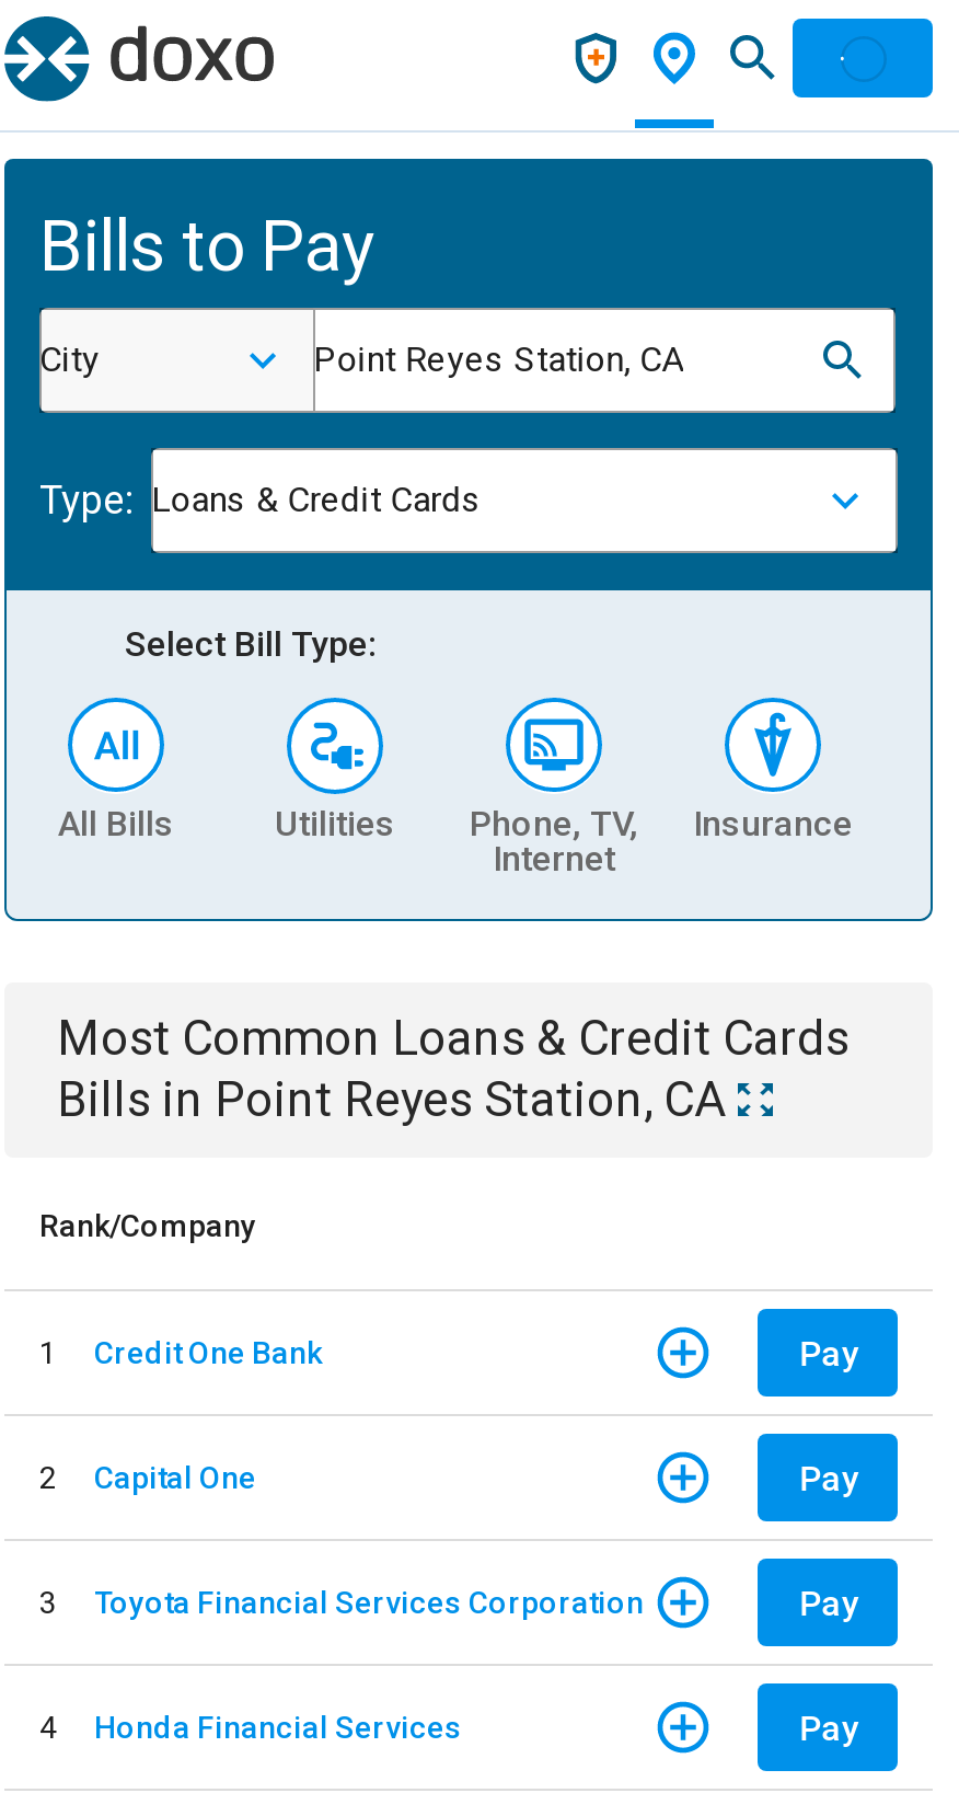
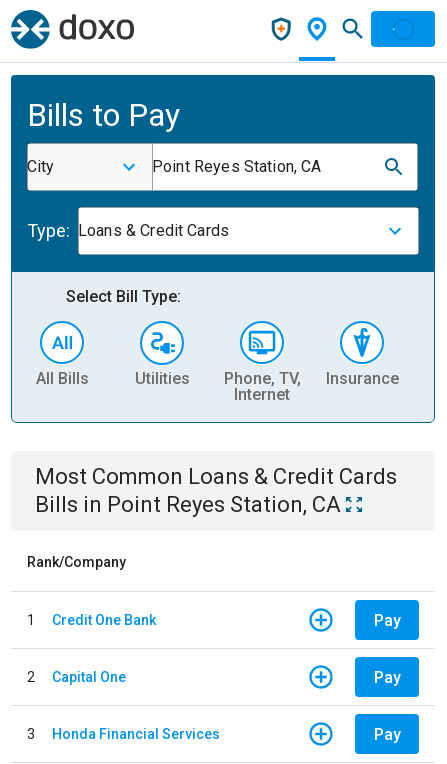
[39,1582,859,1744] Toyota Financial Services Corporation | Pay | 4 -> none

